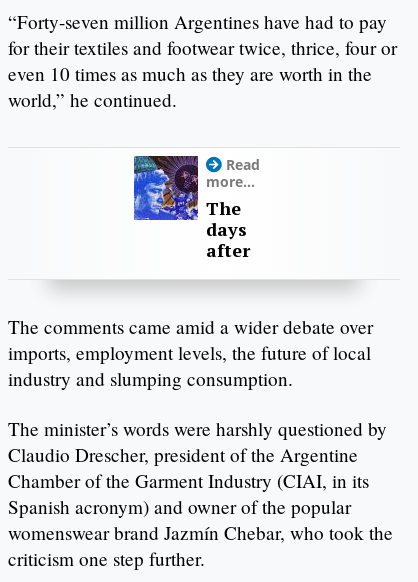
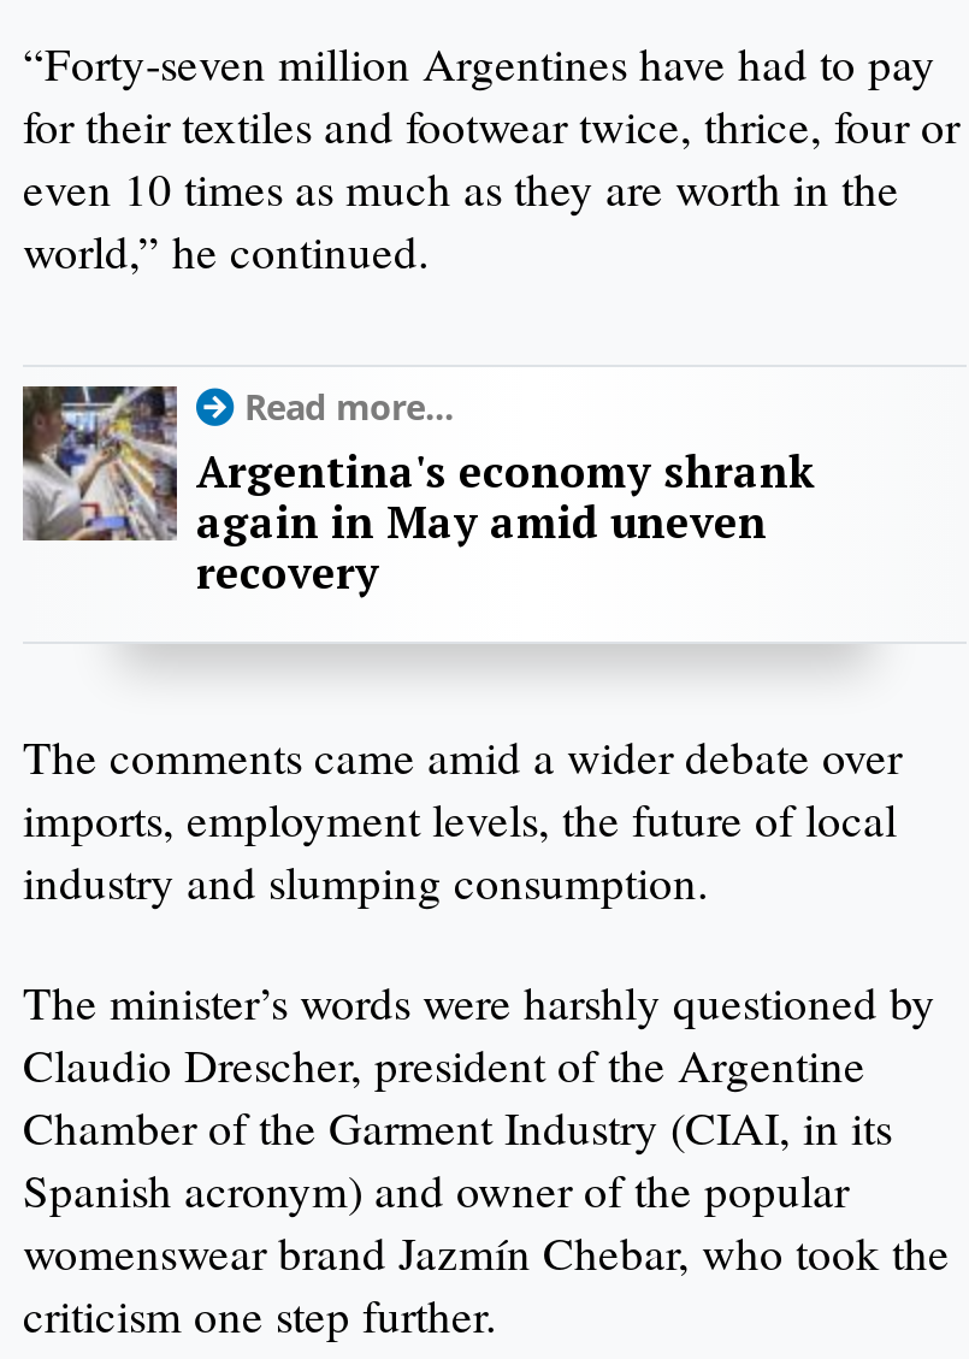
none -> [20,384,211,543] [image]
[206,155,260,262] Read | more... | The | days | after -> [196,384,815,601] Read more... | Argentina's economy shrank | again in May amid uneven | recovery

